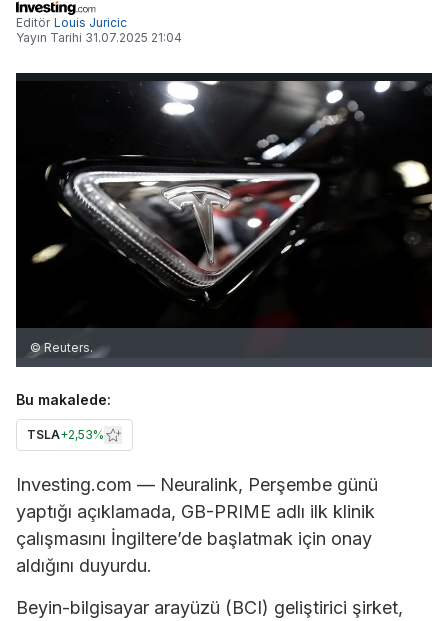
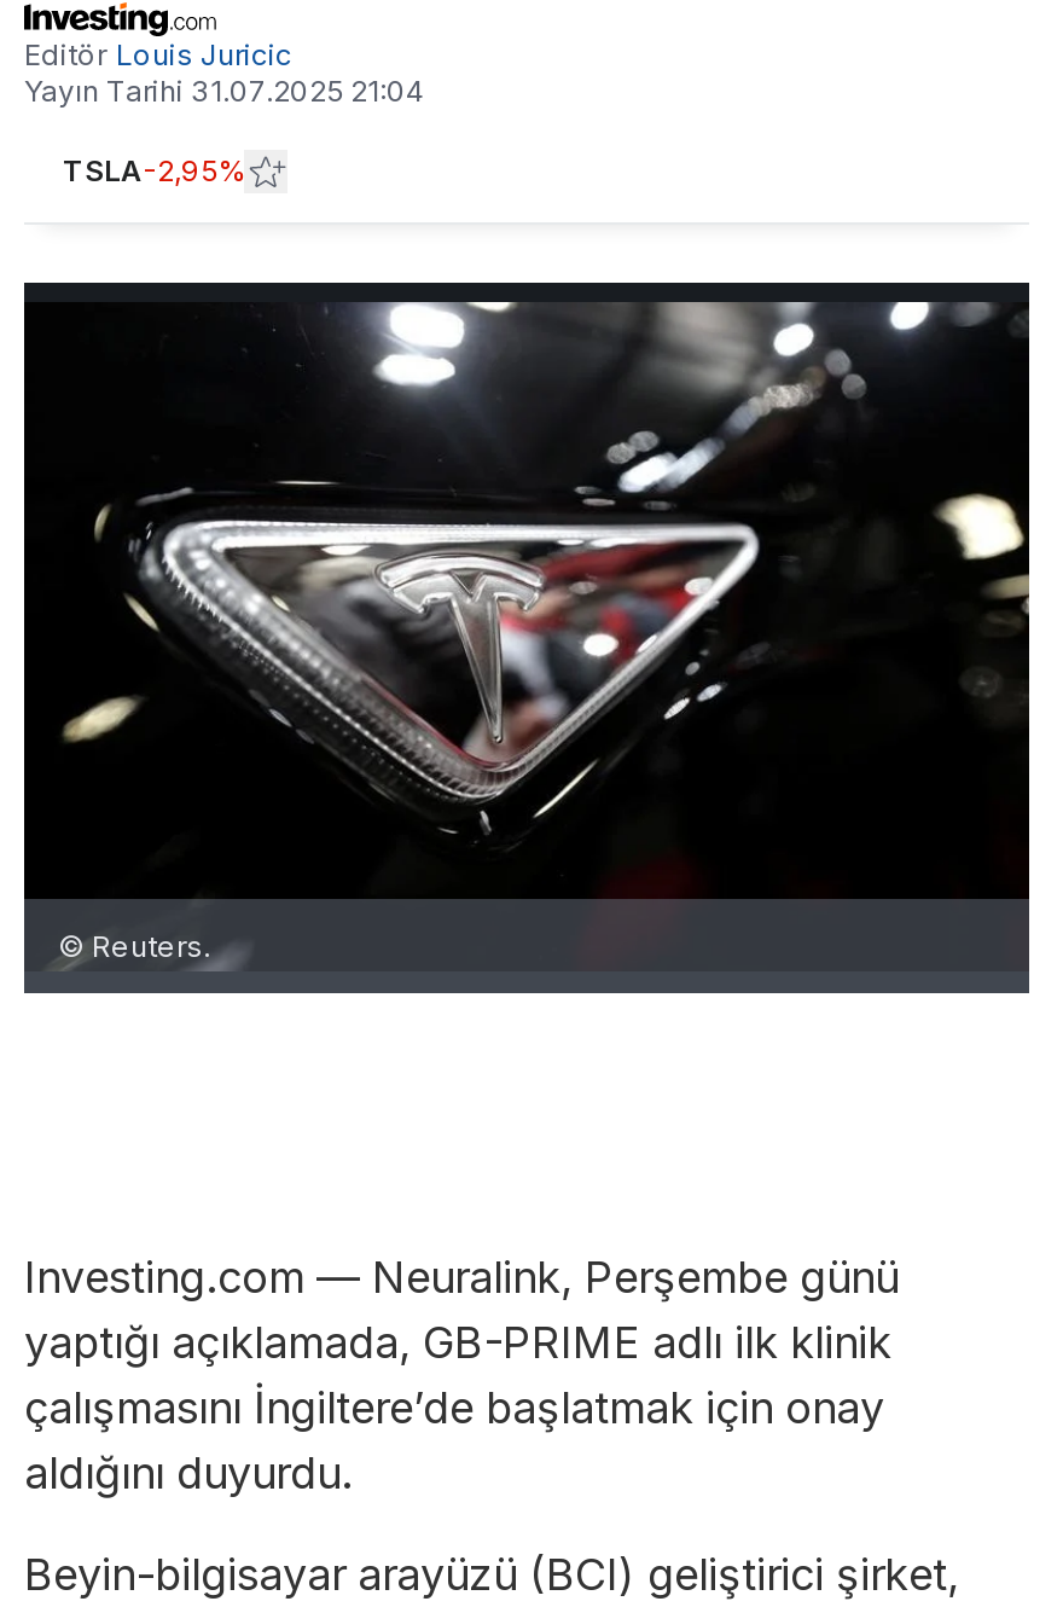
none -> [63,152,244,188] TSLA-2,95%
[16,391,111,442] Bu makalede: | TSLA+2,53% -> none

